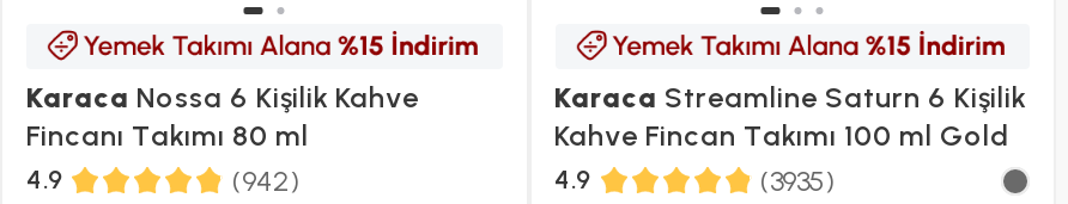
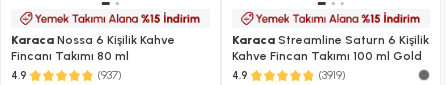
[232,163,299,197] (942) -> [97,68,122,82] (937)
[760,163,835,197] (3935) -> [317,68,345,82] (3919)

